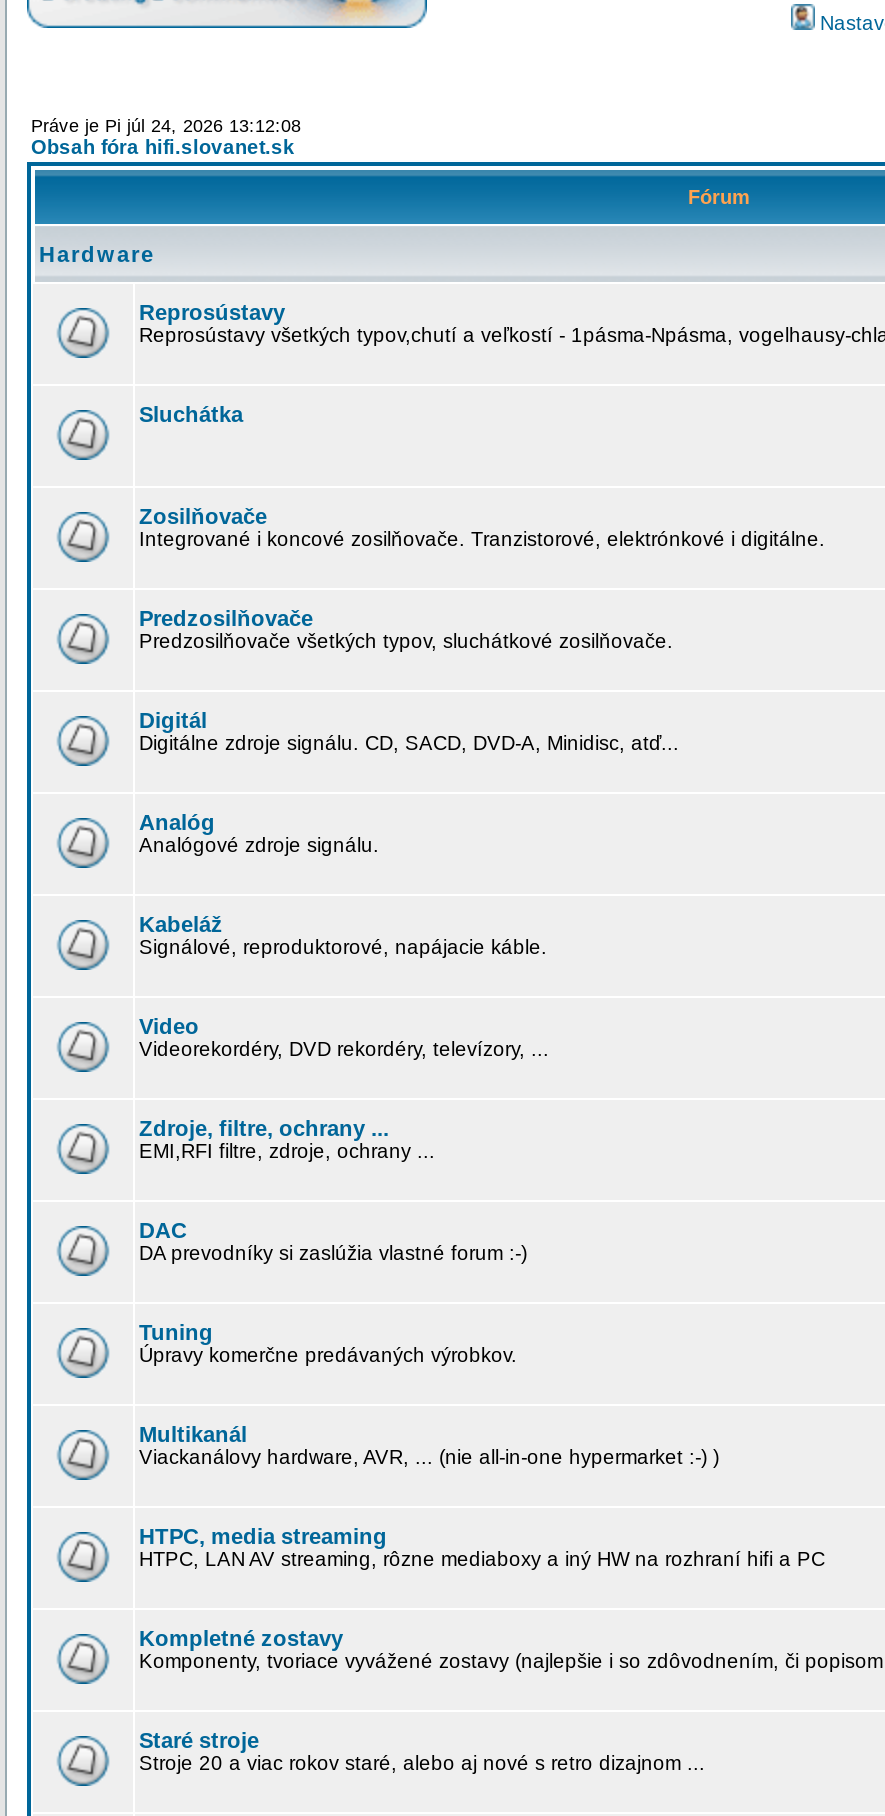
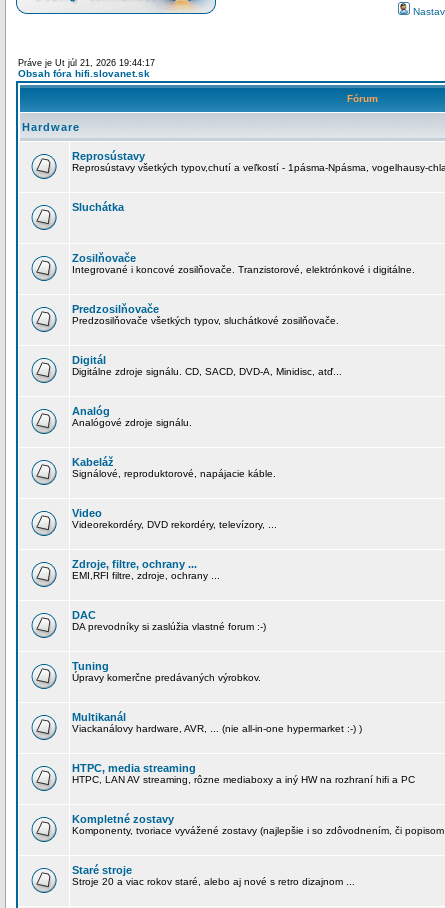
[31,116,301,136] Práve je Pi júl 24, 2026 13:12:08 -> [18,58,155,68] Práve je Ut júl 21, 2026 19:44:17

